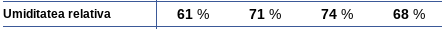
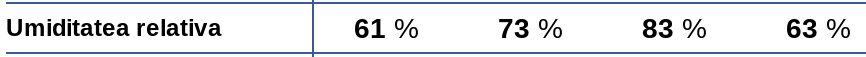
[249,6,281,22] 71% -> [498,12,562,44] 73%
[321,6,353,22] 74% -> [642,12,706,44] 83%
[393,6,425,22] 68% -> [786,12,850,44] 63%

